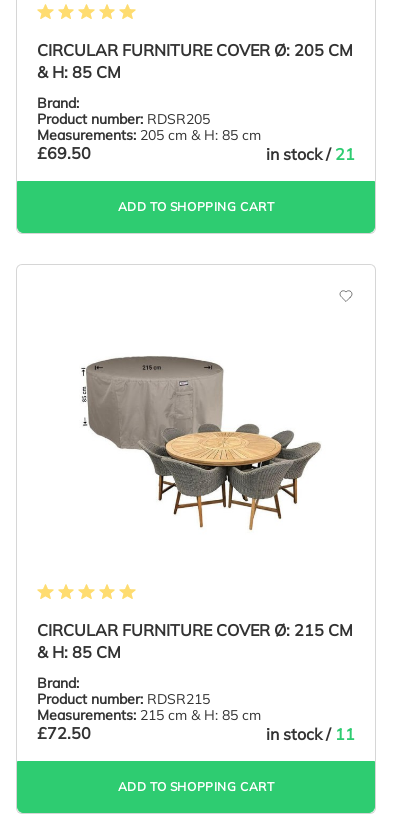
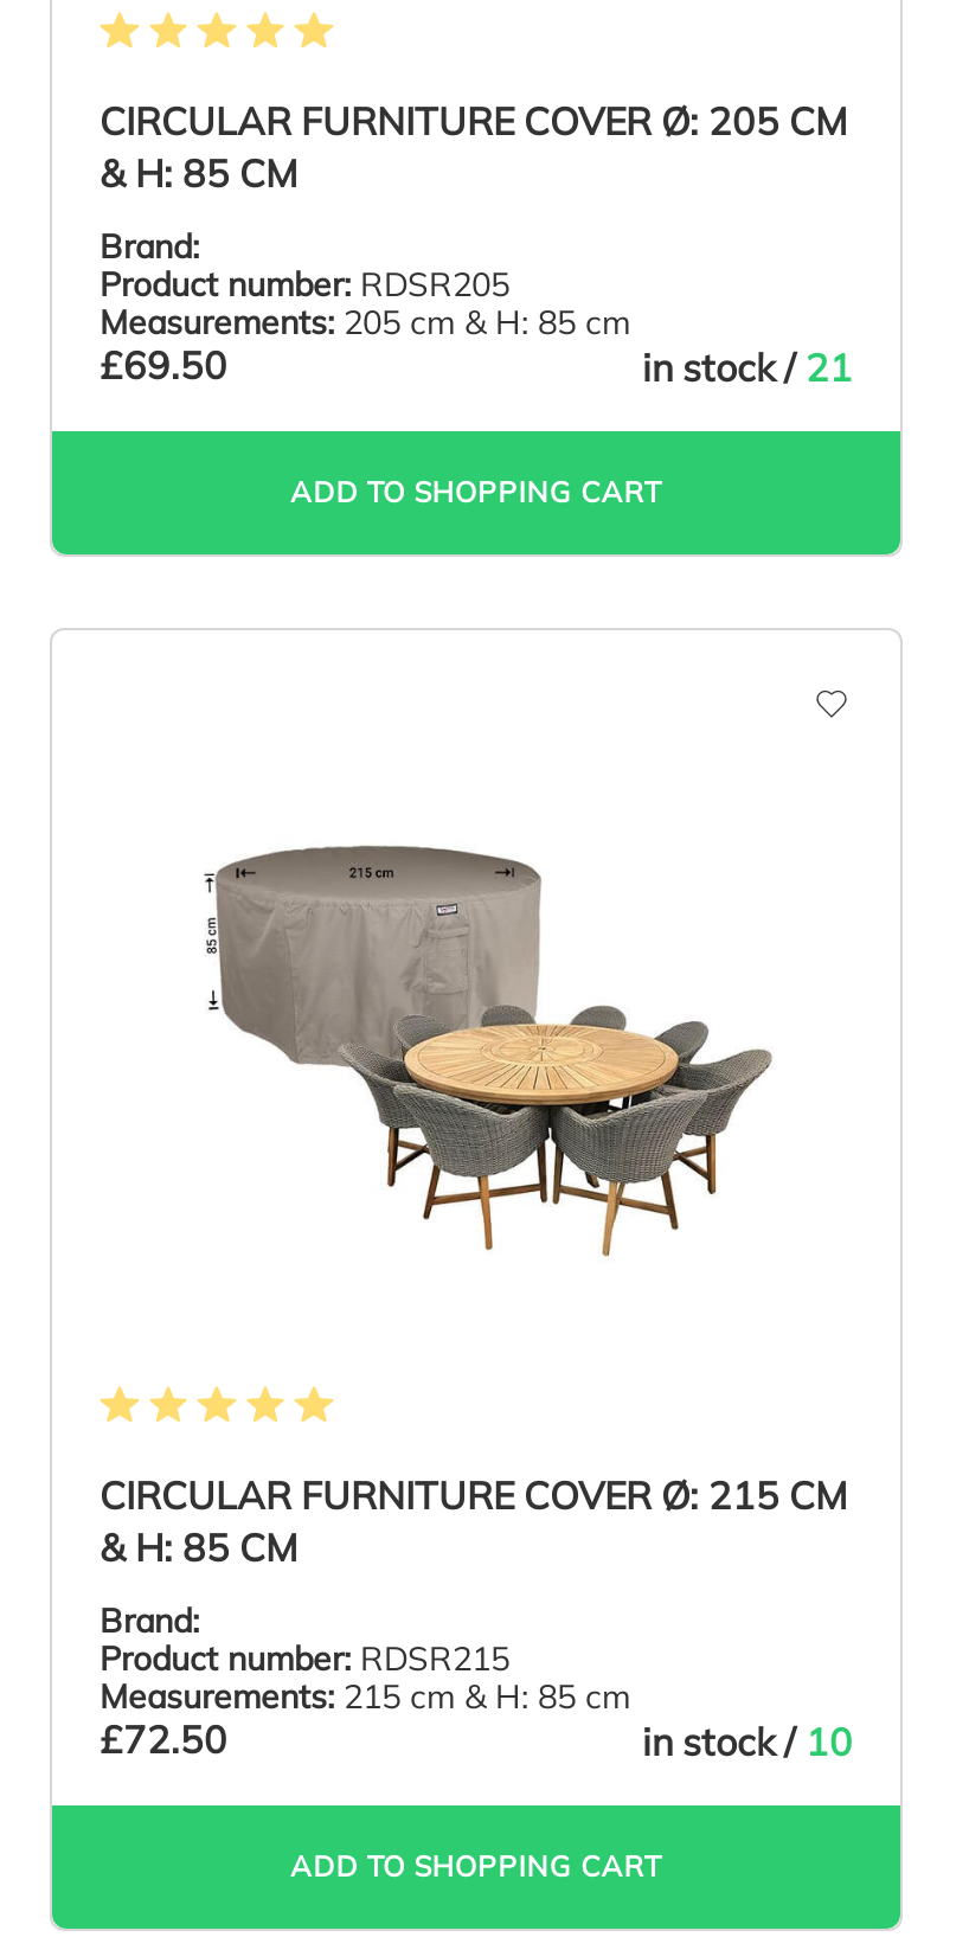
[266,724,355,744] in stock / 11 -> [642,1718,853,1765] in stock / 10

